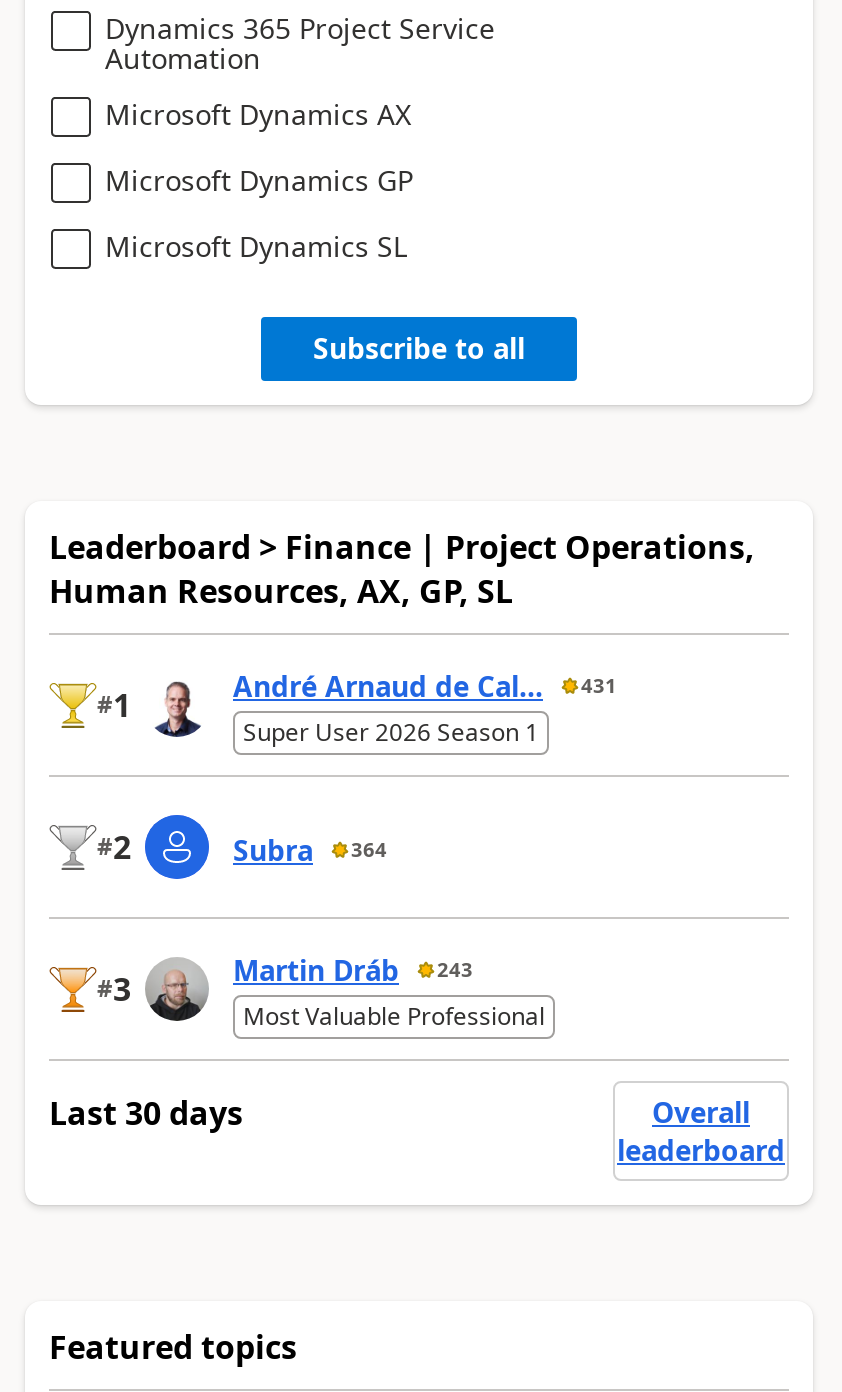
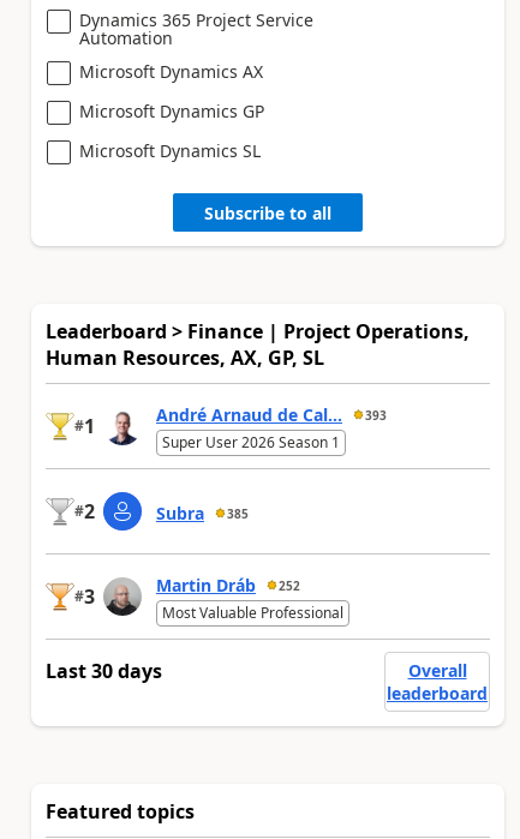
[233,667,617,705] André Arnaud de Cal... 431 -> [156,404,387,426] André Arnaud de Cal... 393
[233,831,387,869] Subra 364 -> [156,502,249,525] Subra 385
[233,951,473,989] Martin Dráb 243 -> [156,574,300,597] Martin Dráb 252

